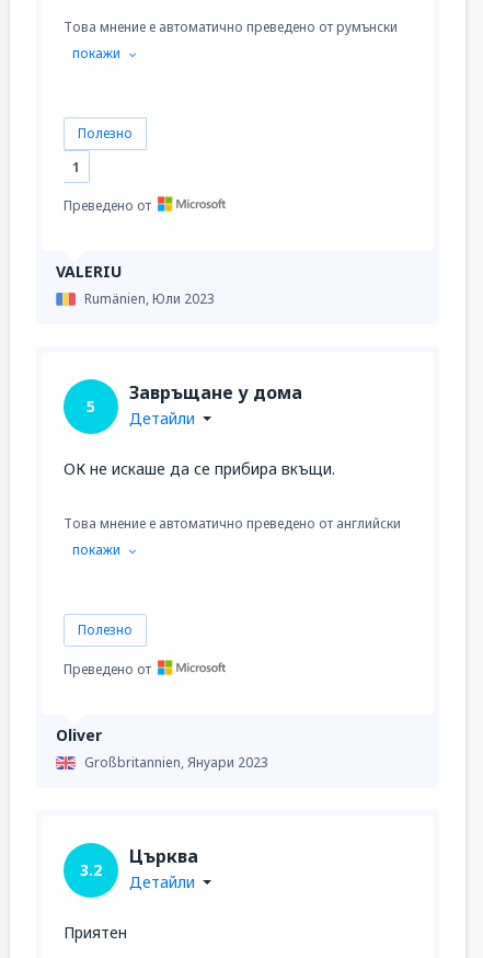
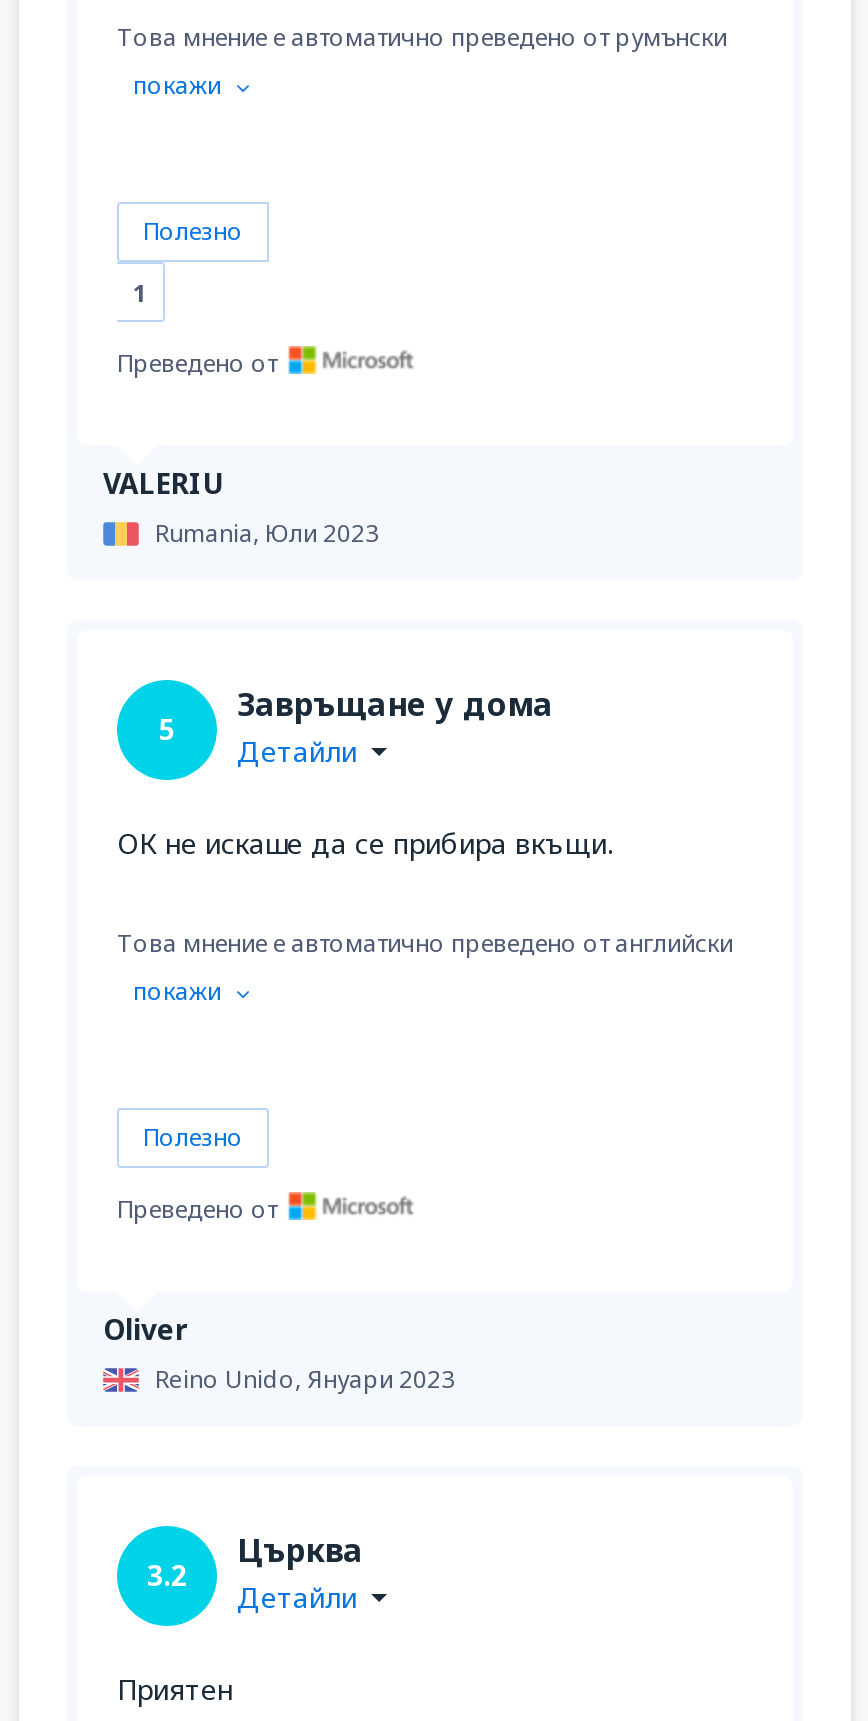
[84,289,215,308] Rumänien, Юли 2023 -> [155,516,379,550] Rumania, Юли 2023
[84,753,268,772] Großbritannien, Януари 2023 -> [155,1362,455,1396] Reino Unido, Януари 2023

